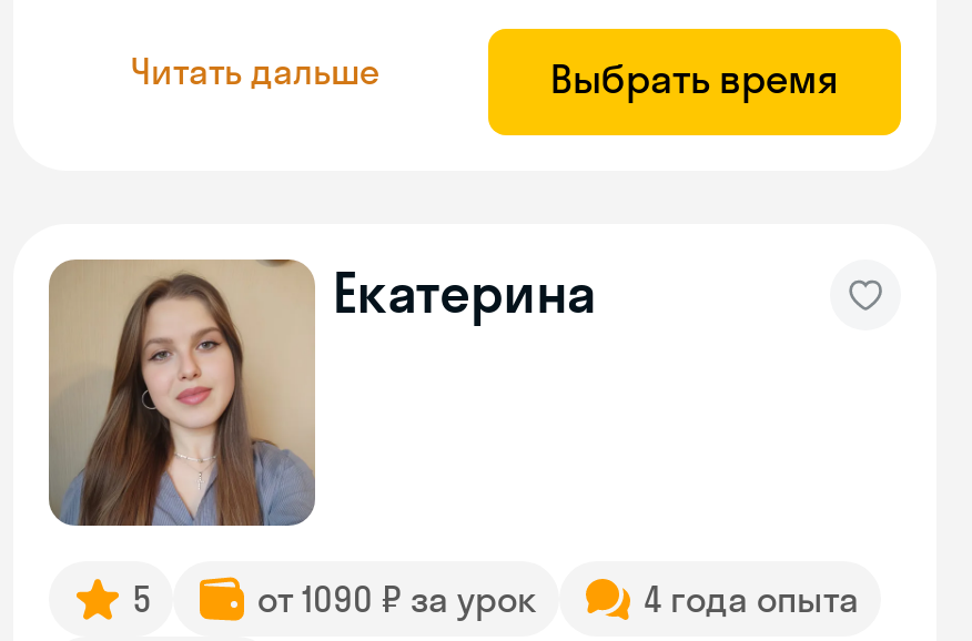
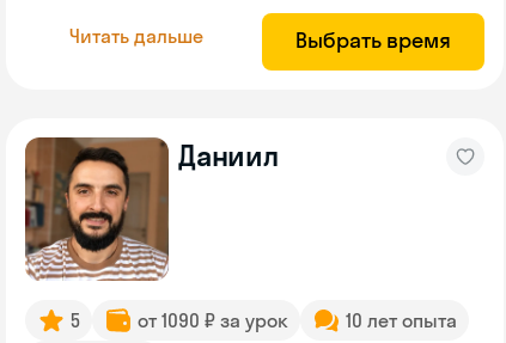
[49,260,595,528] [image] | Екатерина -> [25,137,278,281] [image] | Даниил
[644,577,859,621] 4 года опыта -> [346,308,457,332] 10 лет опыта

